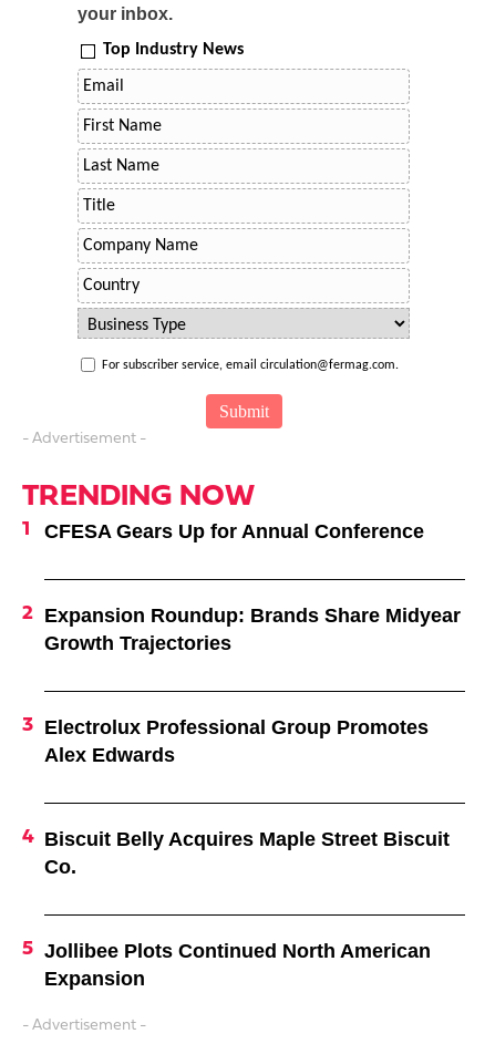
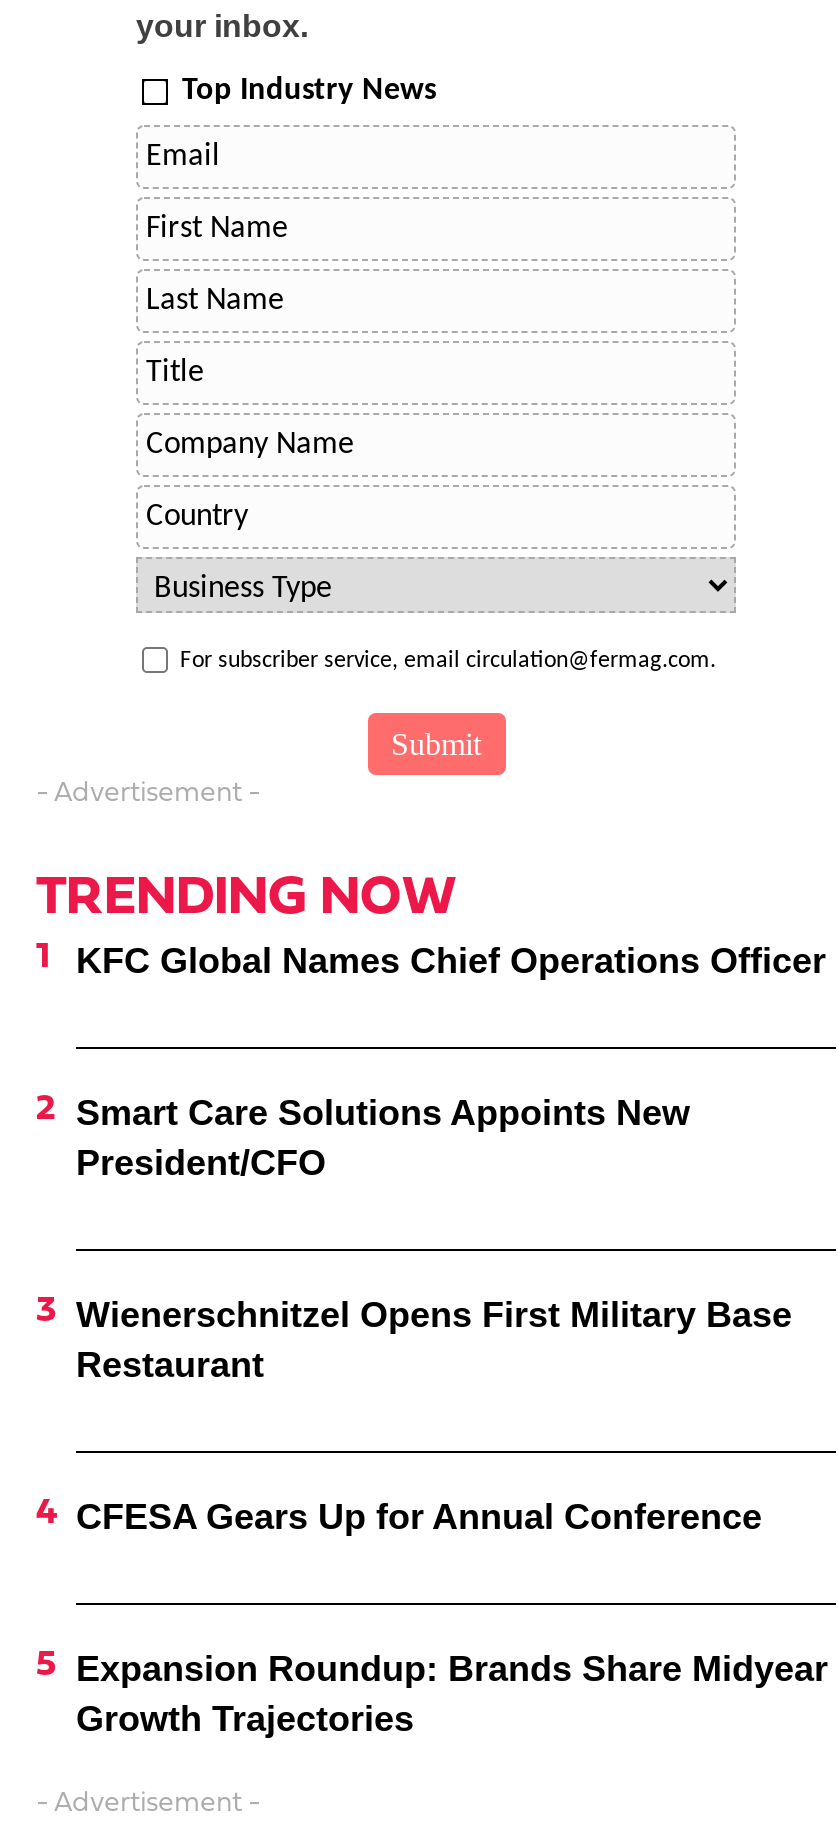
none -> [76,940,826,980] KFC Global Names Chief Operations Officer
none -> [76,1092,690,1182] Smart Care Solutions Appoints New | President/CFO
none -> [76,1294,792,1384] Wienerschnitzel Opens First Military Base | Restaurant
moved [44,521,461,655] -> [76,1496,828,1738]: CFESA Gears Up for Annual Conference | Expansion Roundup: Brands Share Midyear | Growth Trajectories
[44,717,429,766] Electrolux Professional Group Promotes | Alex Edwards -> none
[44,828,450,878] Biscuit Belly Acquires Maple Street Biscuit | Co. -> none
[44,940,431,990] Jollibee Plots Continued North American | Expansion -> none

